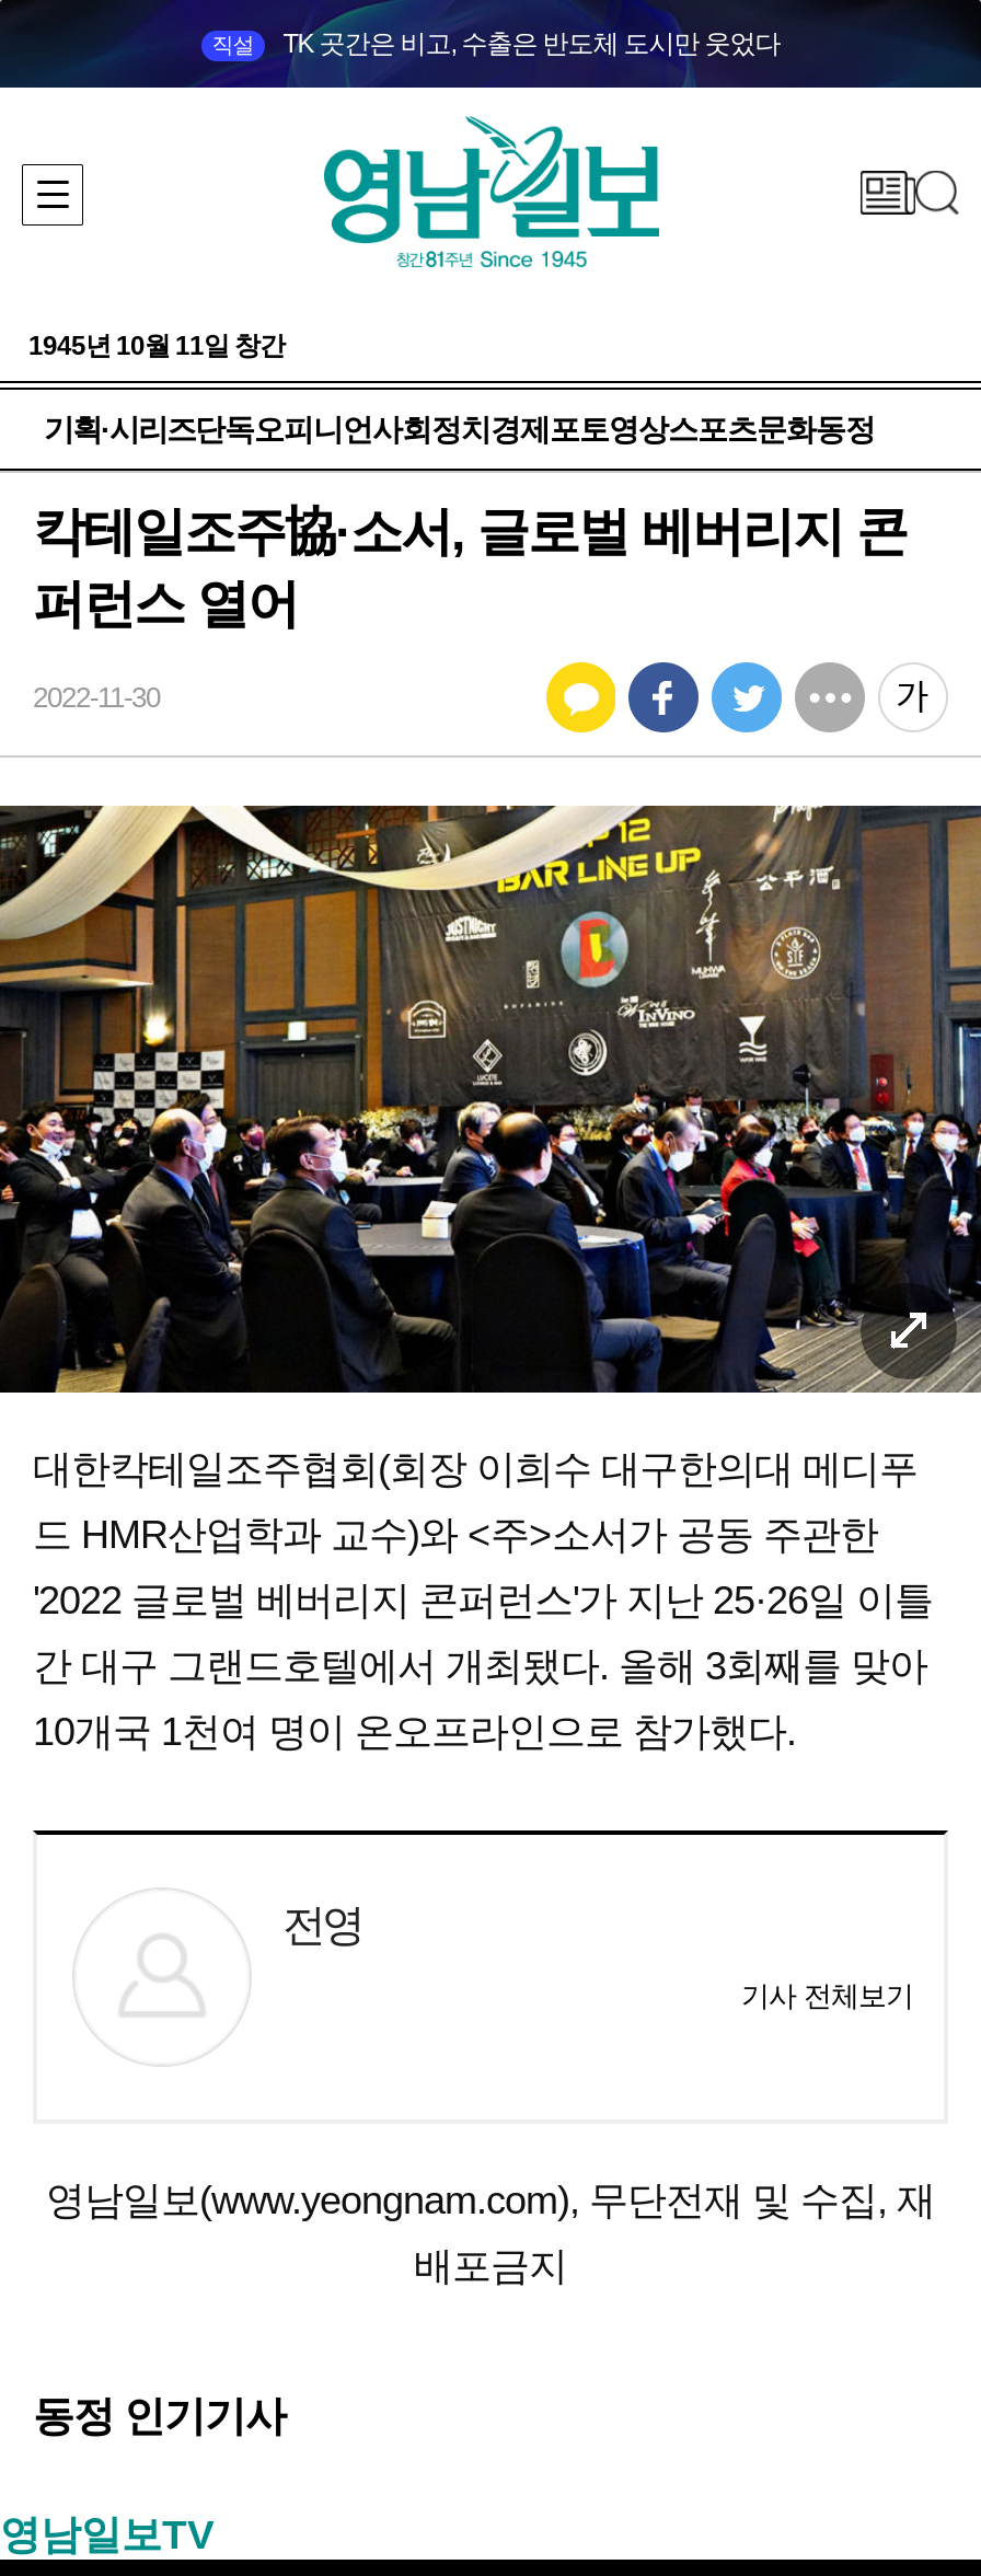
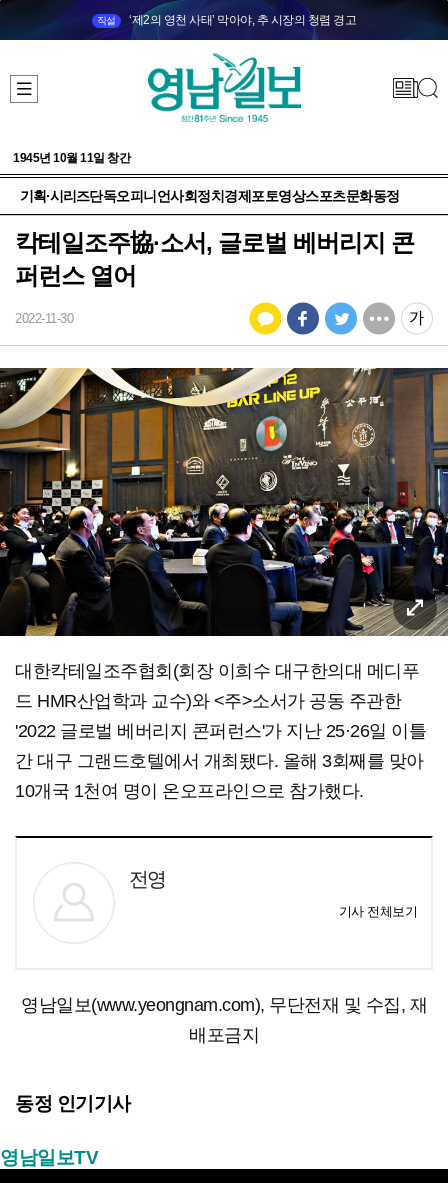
[283,28,780,59] TK 곳간은 비고, 수출은 반도체 도시만 웃었다 -> [129,13,356,27] ‘제2의 영천 사태’ 막아야, 추 시장의 청렴 경고

